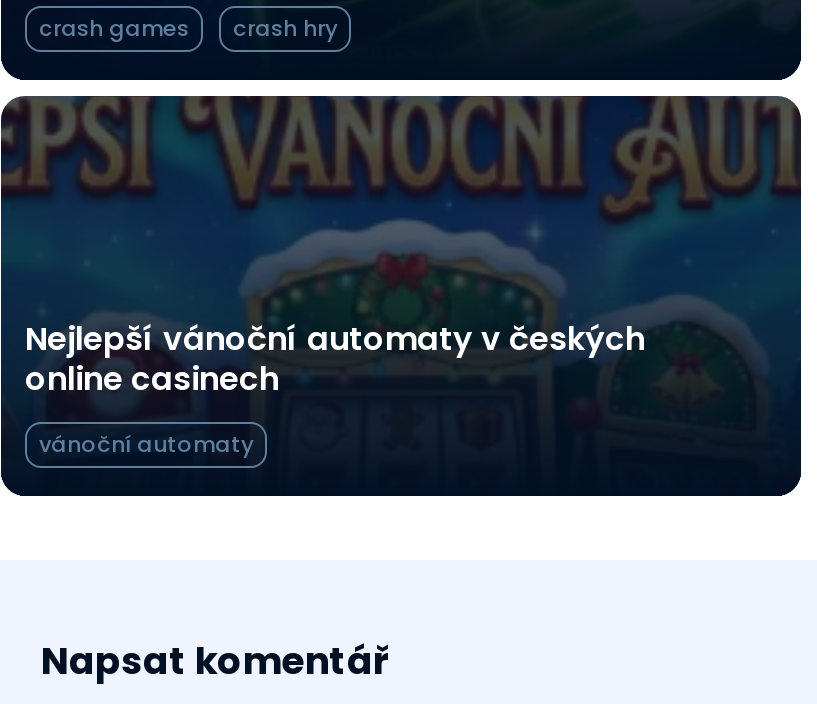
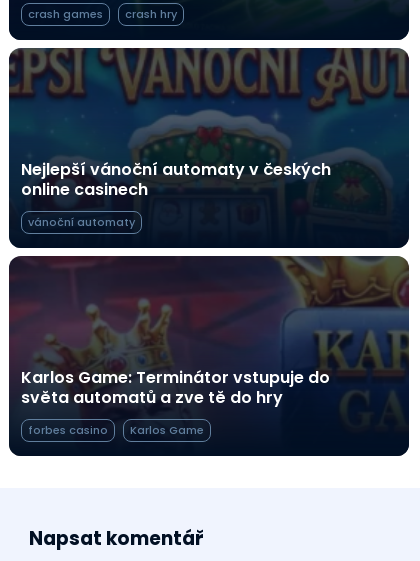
none -> [9,256,409,438] [image] | Karlos Game: Terminátor vstupuje do | světa automatů a zve tě do hry | forbes casino | Karlos Game

